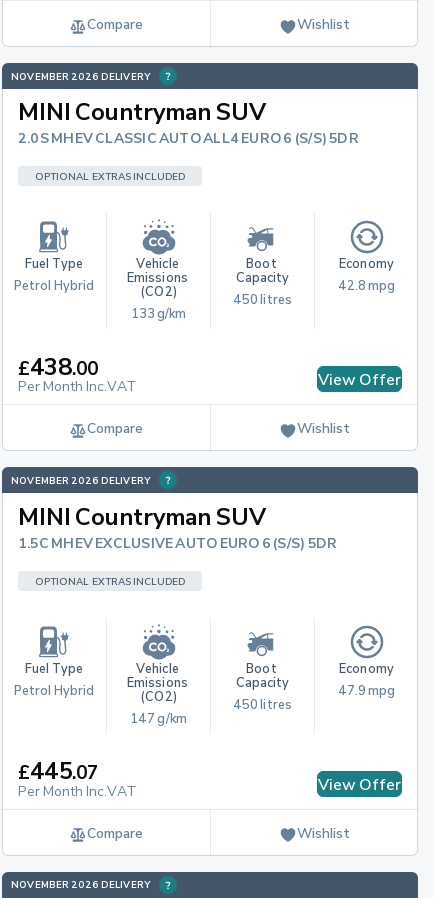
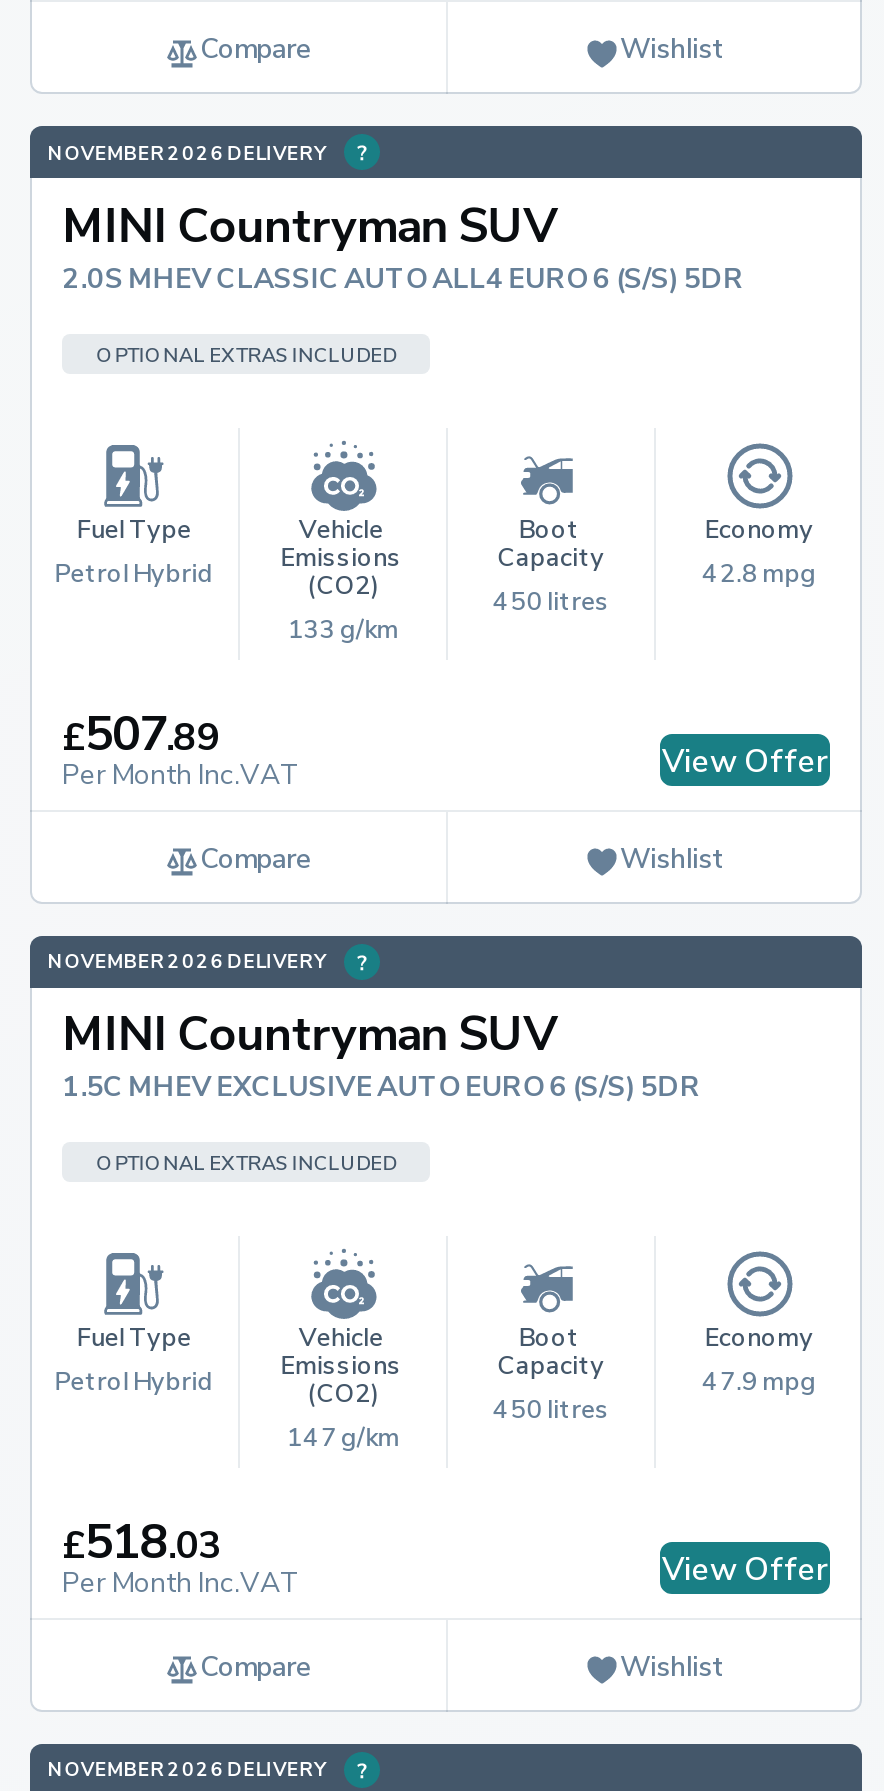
[18,352,99,381] £438.00 -> [62,704,219,762] £507.89
[18,756,98,785] £445.07 -> [62,1512,221,1570] £518.03

